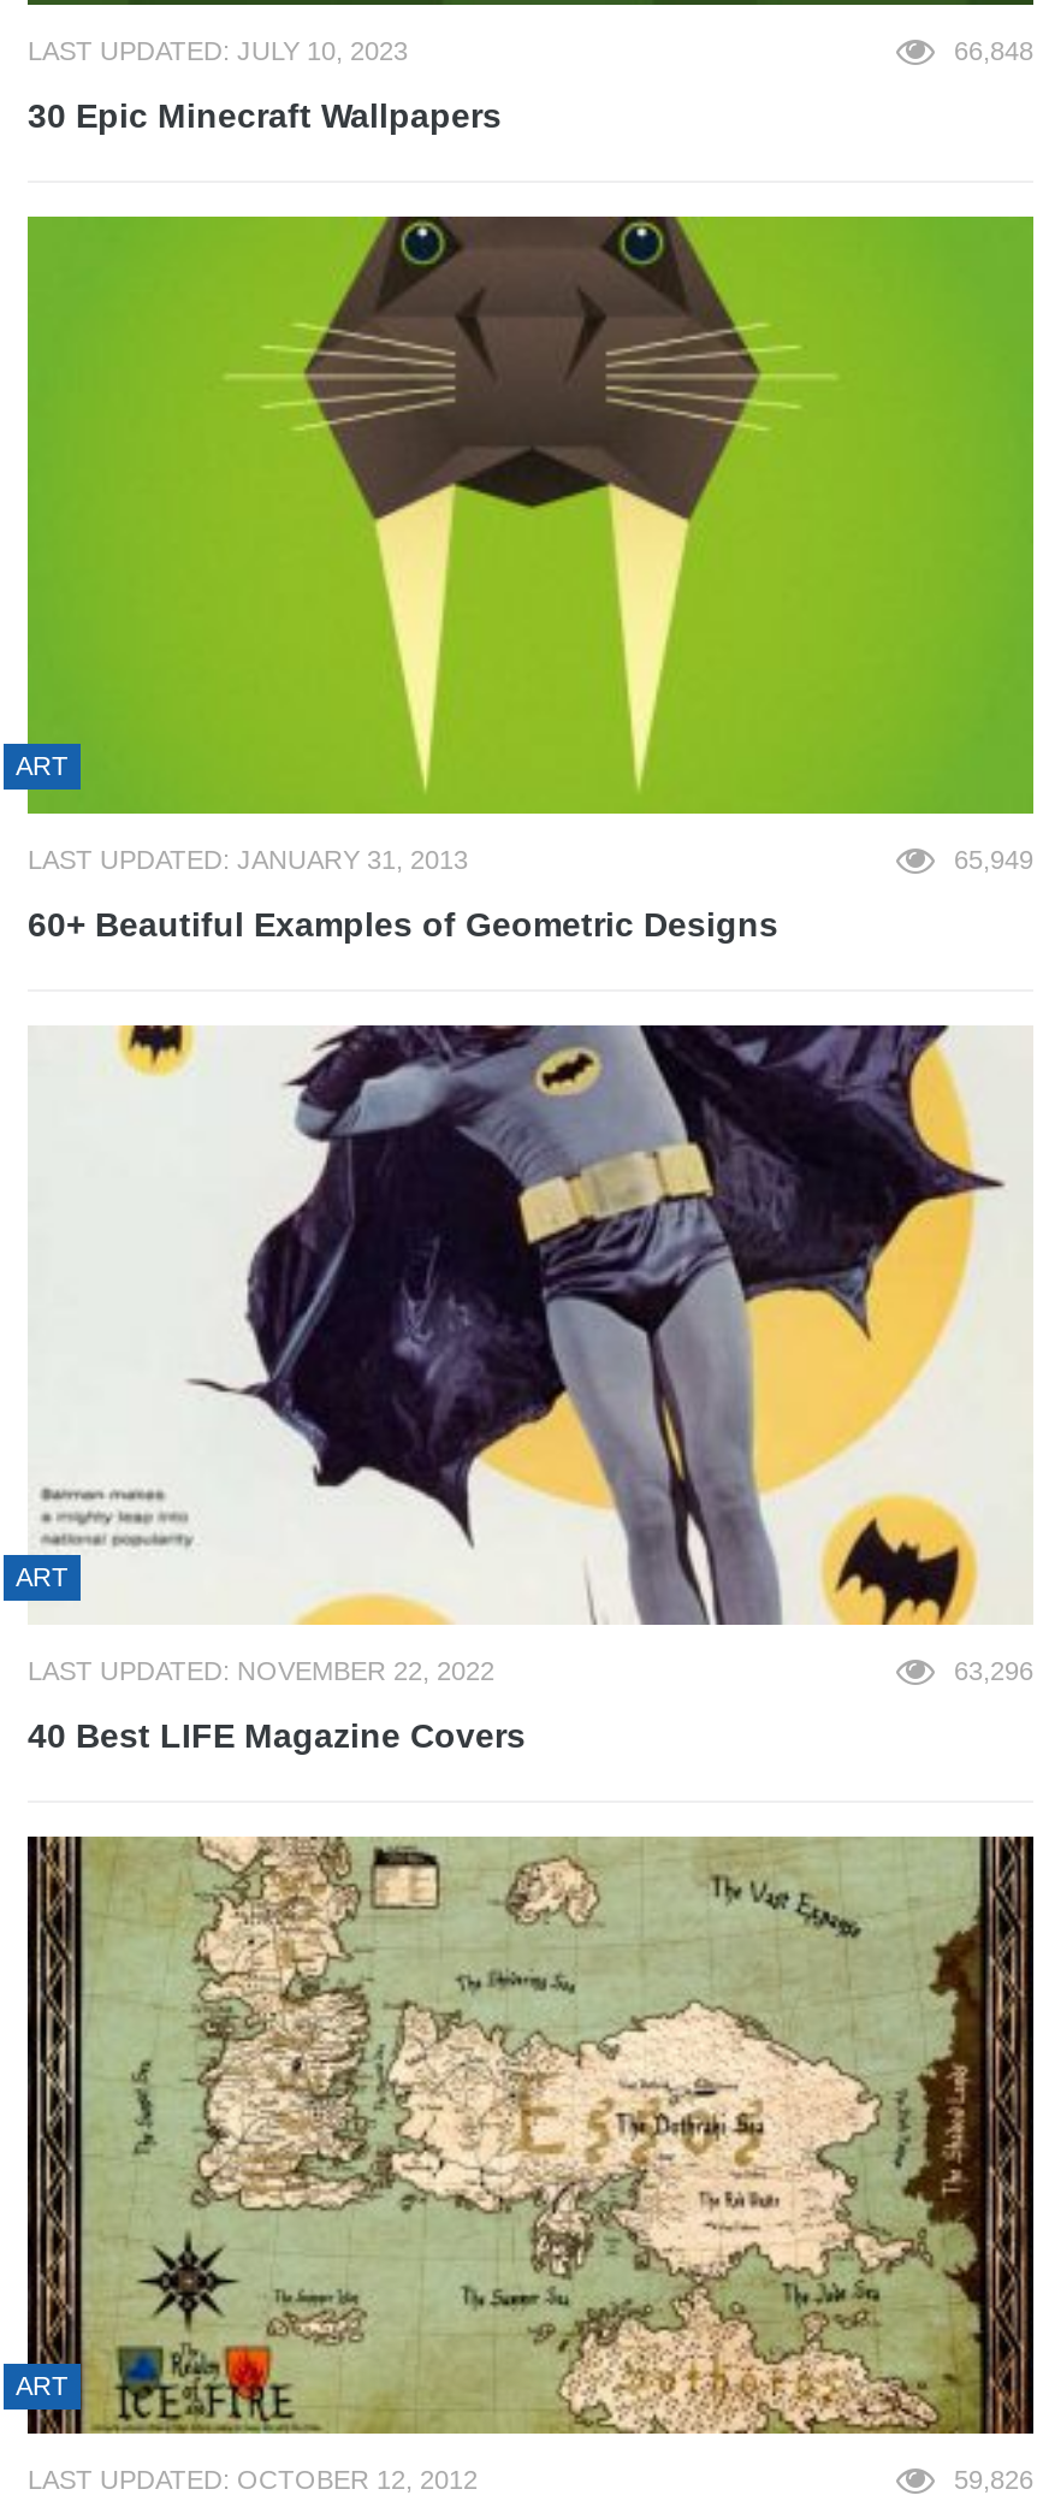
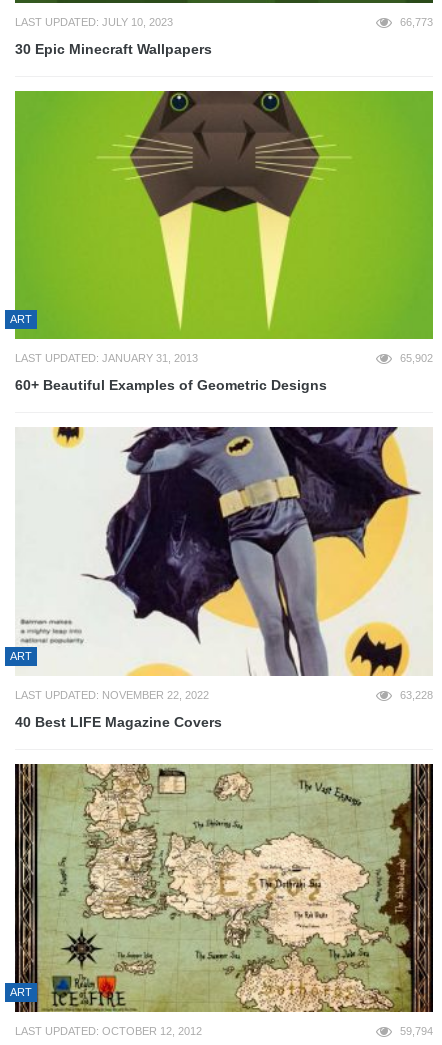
[947,36,1033,65] 66,848 -> [397,16,433,28] 66,773
[947,846,1033,875] 65,949 -> [397,352,433,364] 65,902
[947,1655,1033,1684] 63,296 -> [397,688,433,700] 63,228
[947,2464,1033,2493] 59,826 -> [397,1025,433,1037] 59,794

